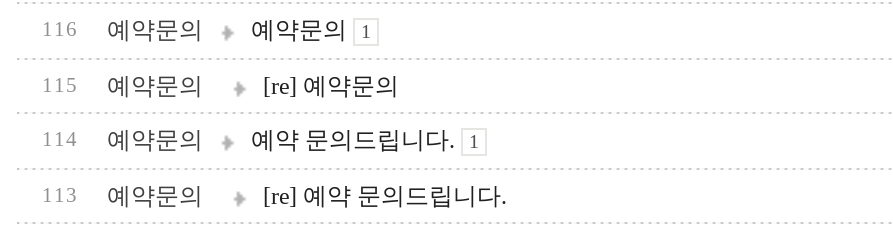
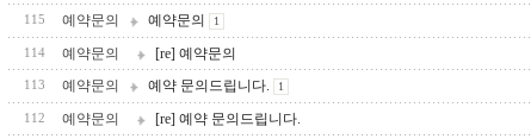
[42,16,371,44] 116 예약문의 예약문의 1 -> [23,12,220,29] 115 예약문의 예약문의 1
[42,72,399,100] 115 예약문의 [re] 예약문의 -> [23,45,236,62] 114 예약문의 [re] 예약문의
[42,126,479,154] 114 예약문의 예약 문의드립니다. 1 -> [23,77,284,94] 113 예약문의 예약 문의드립니다. 1
[42,182,507,210] 113 예약문의 [re] 예약 문의드립니다. -> [23,110,301,127] 112 예약문의 [re] 예약 문의드립니다.

